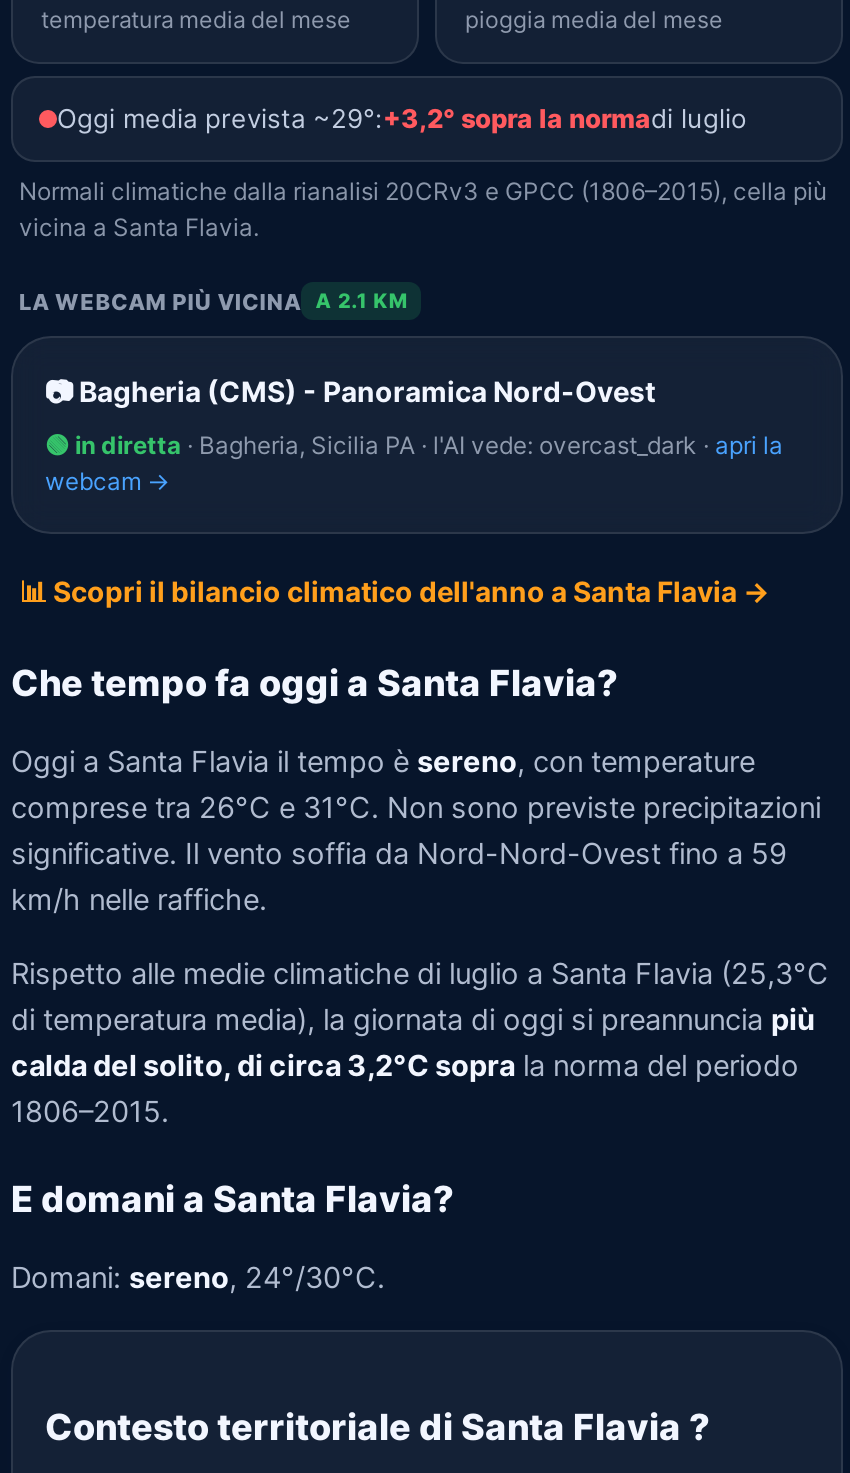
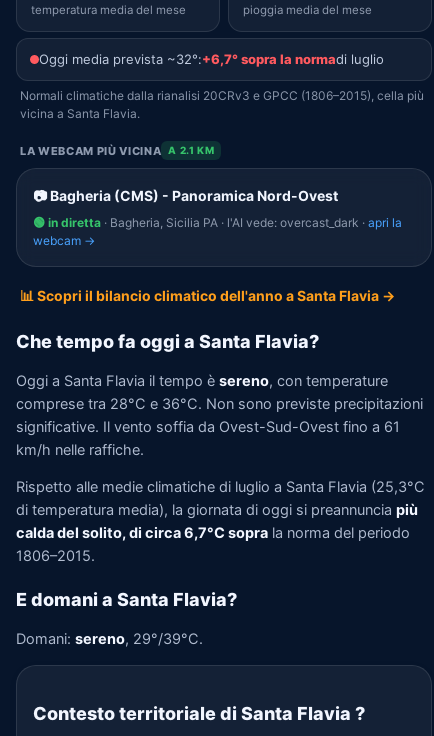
[57,102,747,134] Oggi media prevista ~29°:+3,2° sopra la normadi luglio -> [39,51,384,67] Oggi media prevista ~32°:+6,7° sopra la normadi luglio
[11,789,821,825] comprese tra 26°C e 31°C. Non sono previste precipitazioni -> [16,394,423,412] comprese tra 28°C e 36°C. Non sono previste precipitazioni
[11,835,787,871] significative. Il vento soffia da Nord-Nord-Ovest fino a 59 -> [16,417,400,435] significative. Il vento soffia da Ovest-Sud-Ovest fino a 61
[11,1048,799,1084] calda del solito, di circa 3,2°C sopra la norma del periodo -> [16,524,410,542] calda del solito, di circa 6,7°C sopra la norma del periodo
[11,1259,385,1295] Domani: sereno, 24°/30°C. -> [16,629,203,647] Domani: sereno, 29°/39°C.

